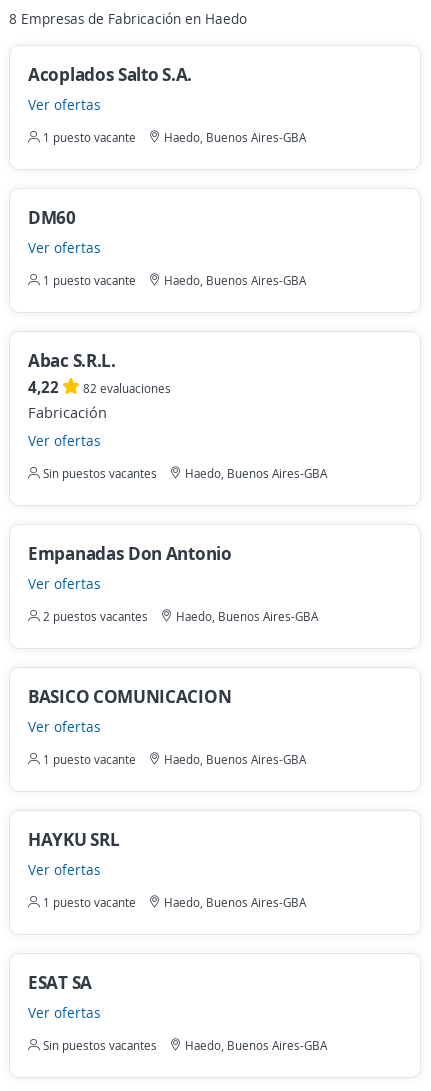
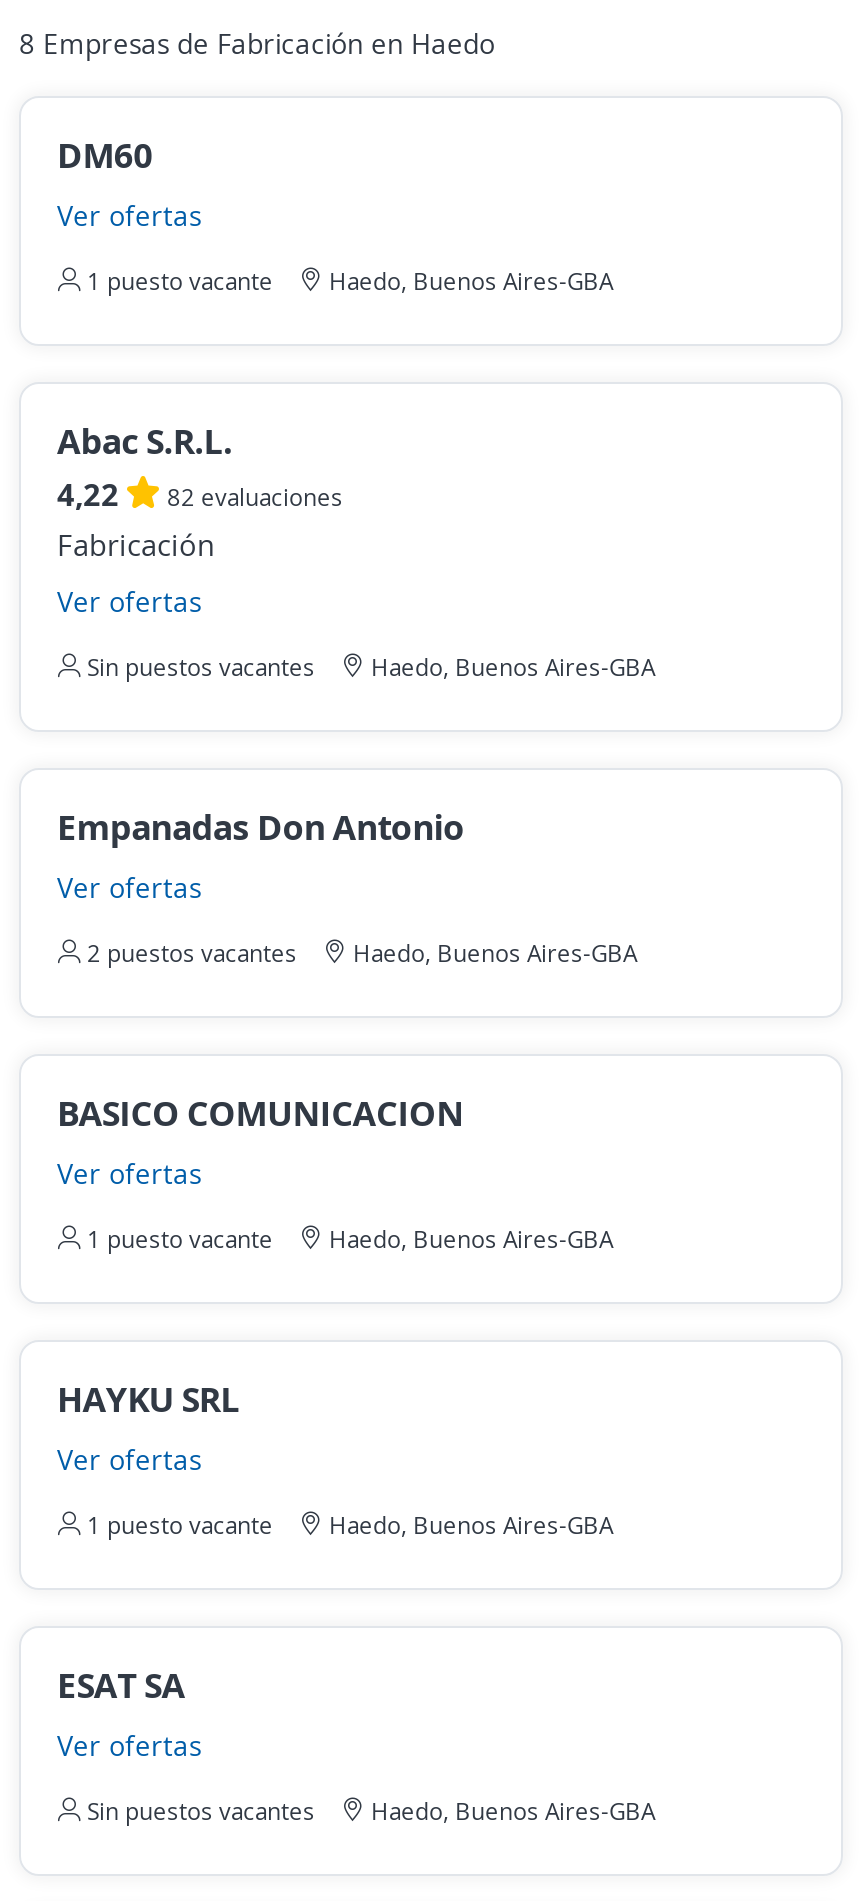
[28,62,306,146] Acoplados Salto S.A. | Ver ofertas | 1 puesto vacante | Haedo, Buenos Aires-GBA -> none

